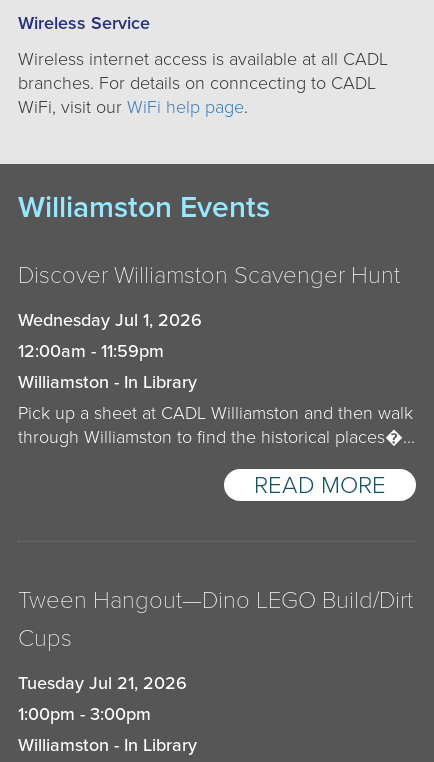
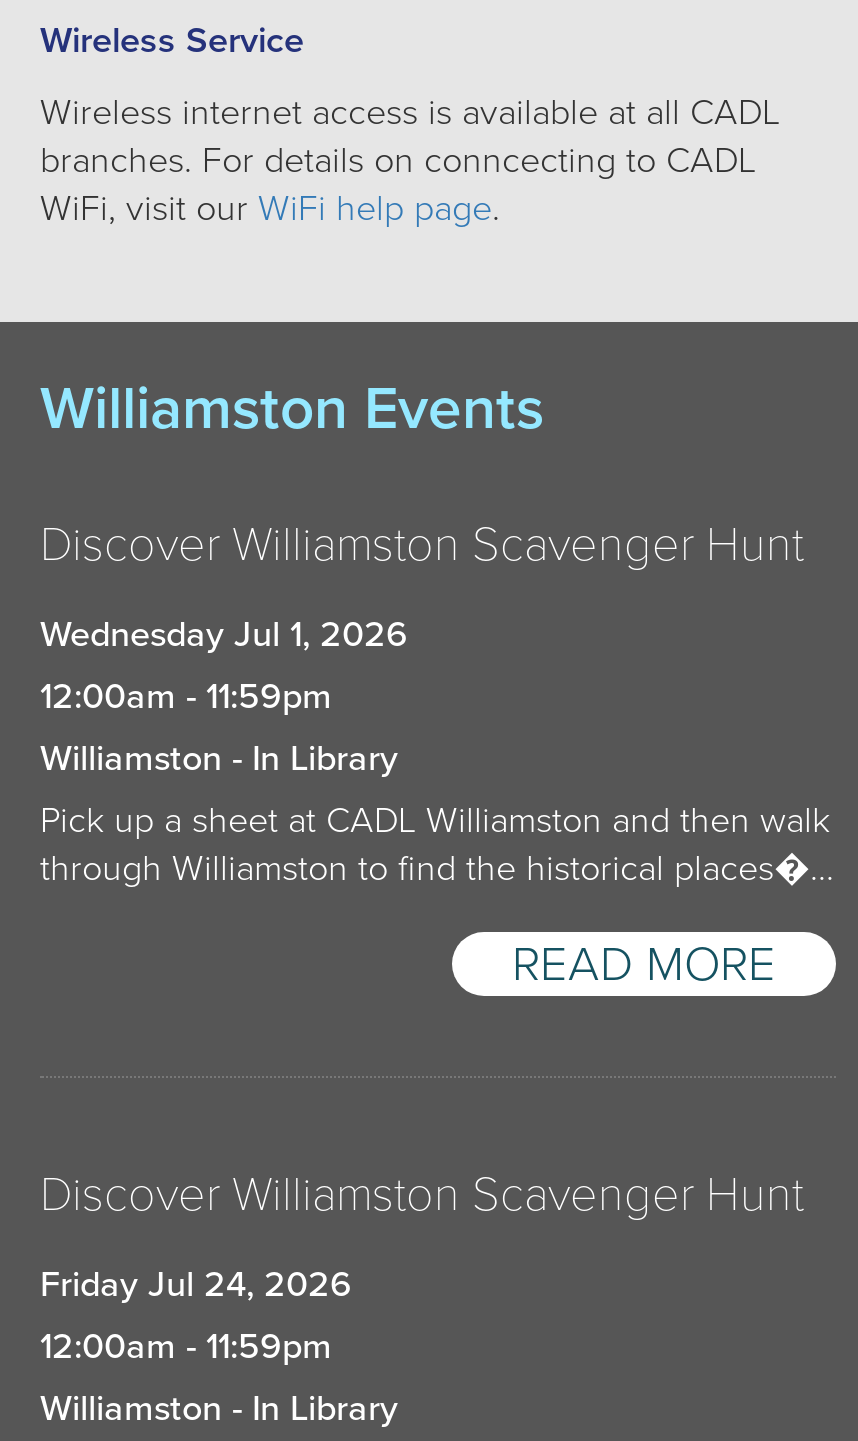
[18,586,413,653] Tween Hangout—Dino LEGO Build/Dirt | Cups -> [40,1166,816,1224] Discover Williamston Scavenger Hunt
[18,672,187,725] Tuesday Jul 21, 2026 | 1:00pm - 3:00pm -> [40,1262,352,1368] Friday Jul 24, 2026 | 12:00am - 11:59pm

